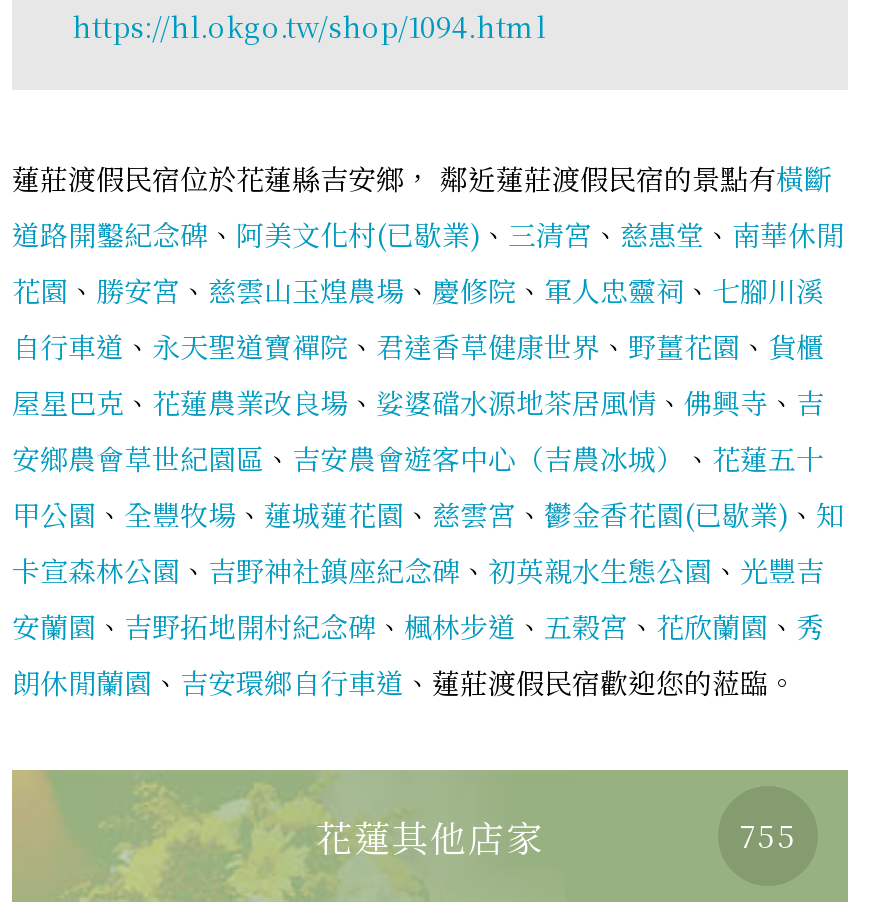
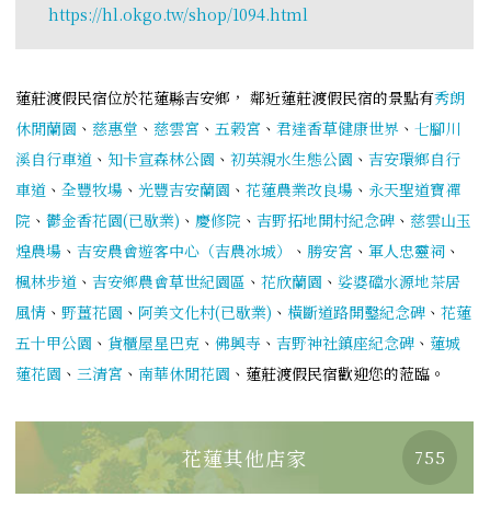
[12,158,844,702] 蓮莊渡假民宿位於花蓮縣吉安鄉， 鄰近蓮莊渡假民宿的景點有橫斷 | 道路開鑿紀念碑、阿美文化村(已歇業)、三清宮、慈惠堂、南華休閒 | 花園、勝安宮、慈雲山玉煌農場、慶修院、軍人忠靈祠、七腳川溪 | 自行車道、永天聖道寶禪院、君達香草健康世界、野薑花園、貨櫃 | 屋星巴克、花蓮農業改良場、娑婆礑水源地茶居風情、佛興寺、吉 | 安鄉農會草世紀園區、吉安農會遊客中心（吉農冰城）、花蓮五十 | 甲公園、全豐牧場、蓮城蓮花園、慈雲宮、鬱金香花園(已歇業)、知 | 卡宣森林公園、吉野神社鎮座紀念碑、初英親水生態公園、光豐吉 | 安蘭園、吉野拓地開村紀念碑、楓林步道、五榖宮、花欣蘭園、秀 | 朗休閒蘭園、吉安環鄉自行車道、蓮莊渡假民宿歡迎您的蒞臨。 -> [15,86,471,384] 蓮莊渡假民宿位於花蓮縣吉安鄉， 鄰近蓮莊渡假民宿的景點有秀朗 | 休閒蘭園、慈惠堂、慈雲宮、五榖宮、君達香草健康世界、七腳川 | 溪自行車道、知卡宣森林公園、初英親水生態公園、吉安環鄉自行 | 車道、全豐牧場、光豐吉安蘭園、花蓮農業改良場、永天聖道寶禪 | 院、鬱金香花園(已歇業)、慶修院、吉野拓地開村紀念碑、慈雲山玉 | 煌農場、吉安農會遊客中心（吉農冰城）、勝安宮、軍人忠靈祠、 | 楓林步道、吉安鄉農會草世紀園區、花欣蘭園、娑婆礑水源地茶居 | 風情、野薑花園、阿美文化村(已歇業)、橫斷道路開鑿紀念碑、花蓮 | 五十甲公園、貨櫃屋星巴克、佛興寺、吉野神社鎮座紀念碑、蓮城 | 蓮花園、三清宮、南華休閒花園、蓮莊渡假民宿歡迎您的蒞臨。

